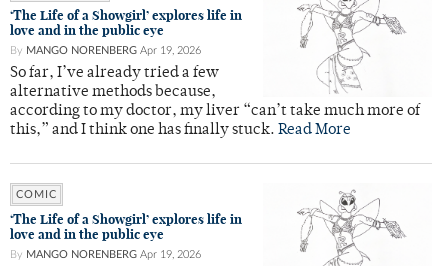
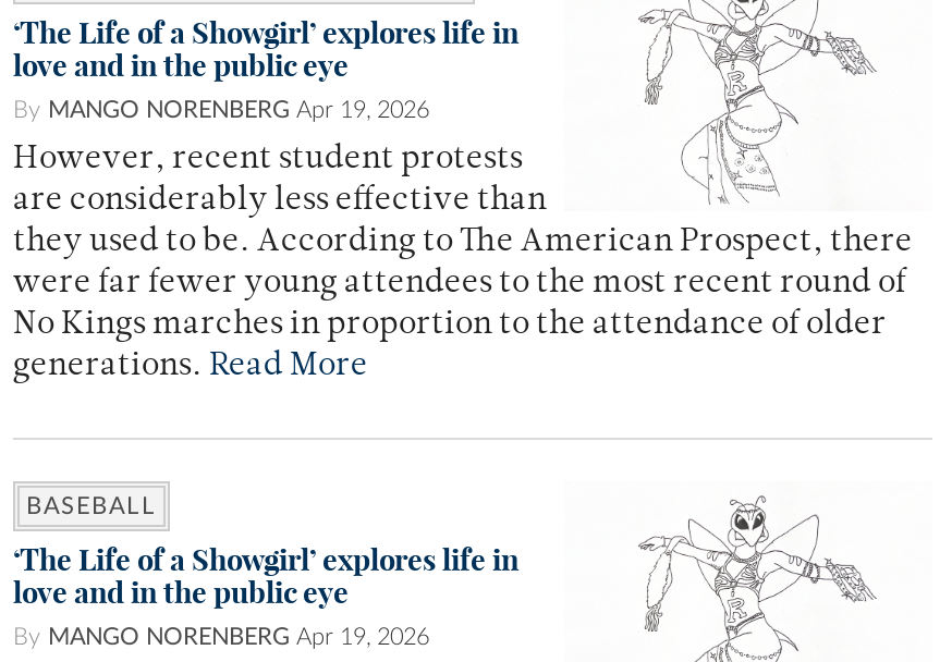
[10,66,420,138] So far, I’ve already tried a few | alternative methods because, | according to my doctor, my liver “can’t take much more of | this,” and I think one has finally stuck. Read More -> [13,143,913,383] However, recent student protests | are considerably less effective than | they used to be. According to The American Prospect, there | were far fewer young attendees to the most recent round of | No Kings marches in proportion to the attendance of older | generations. Read More
[16,189,57,200] COMIC -> [26,494,157,518] BASEBALL

